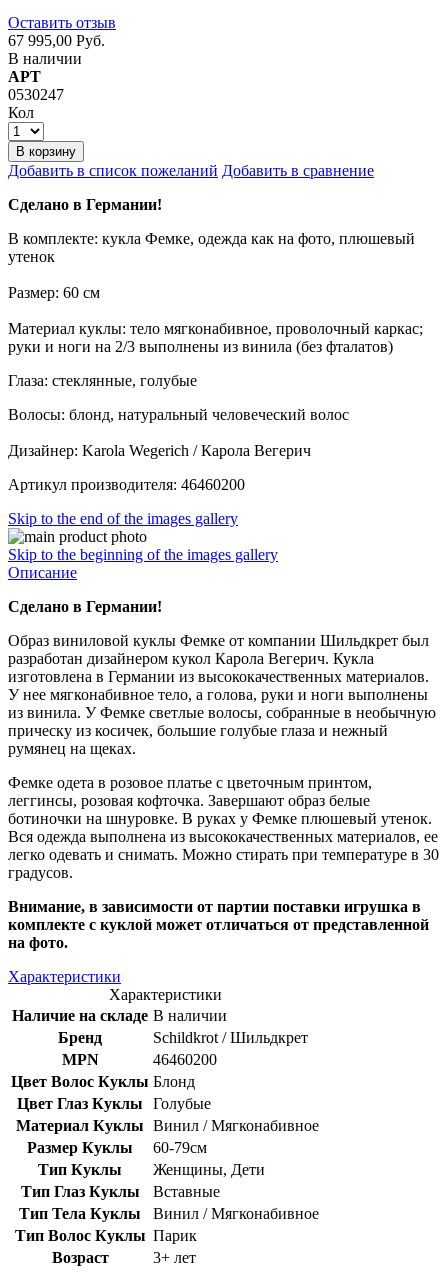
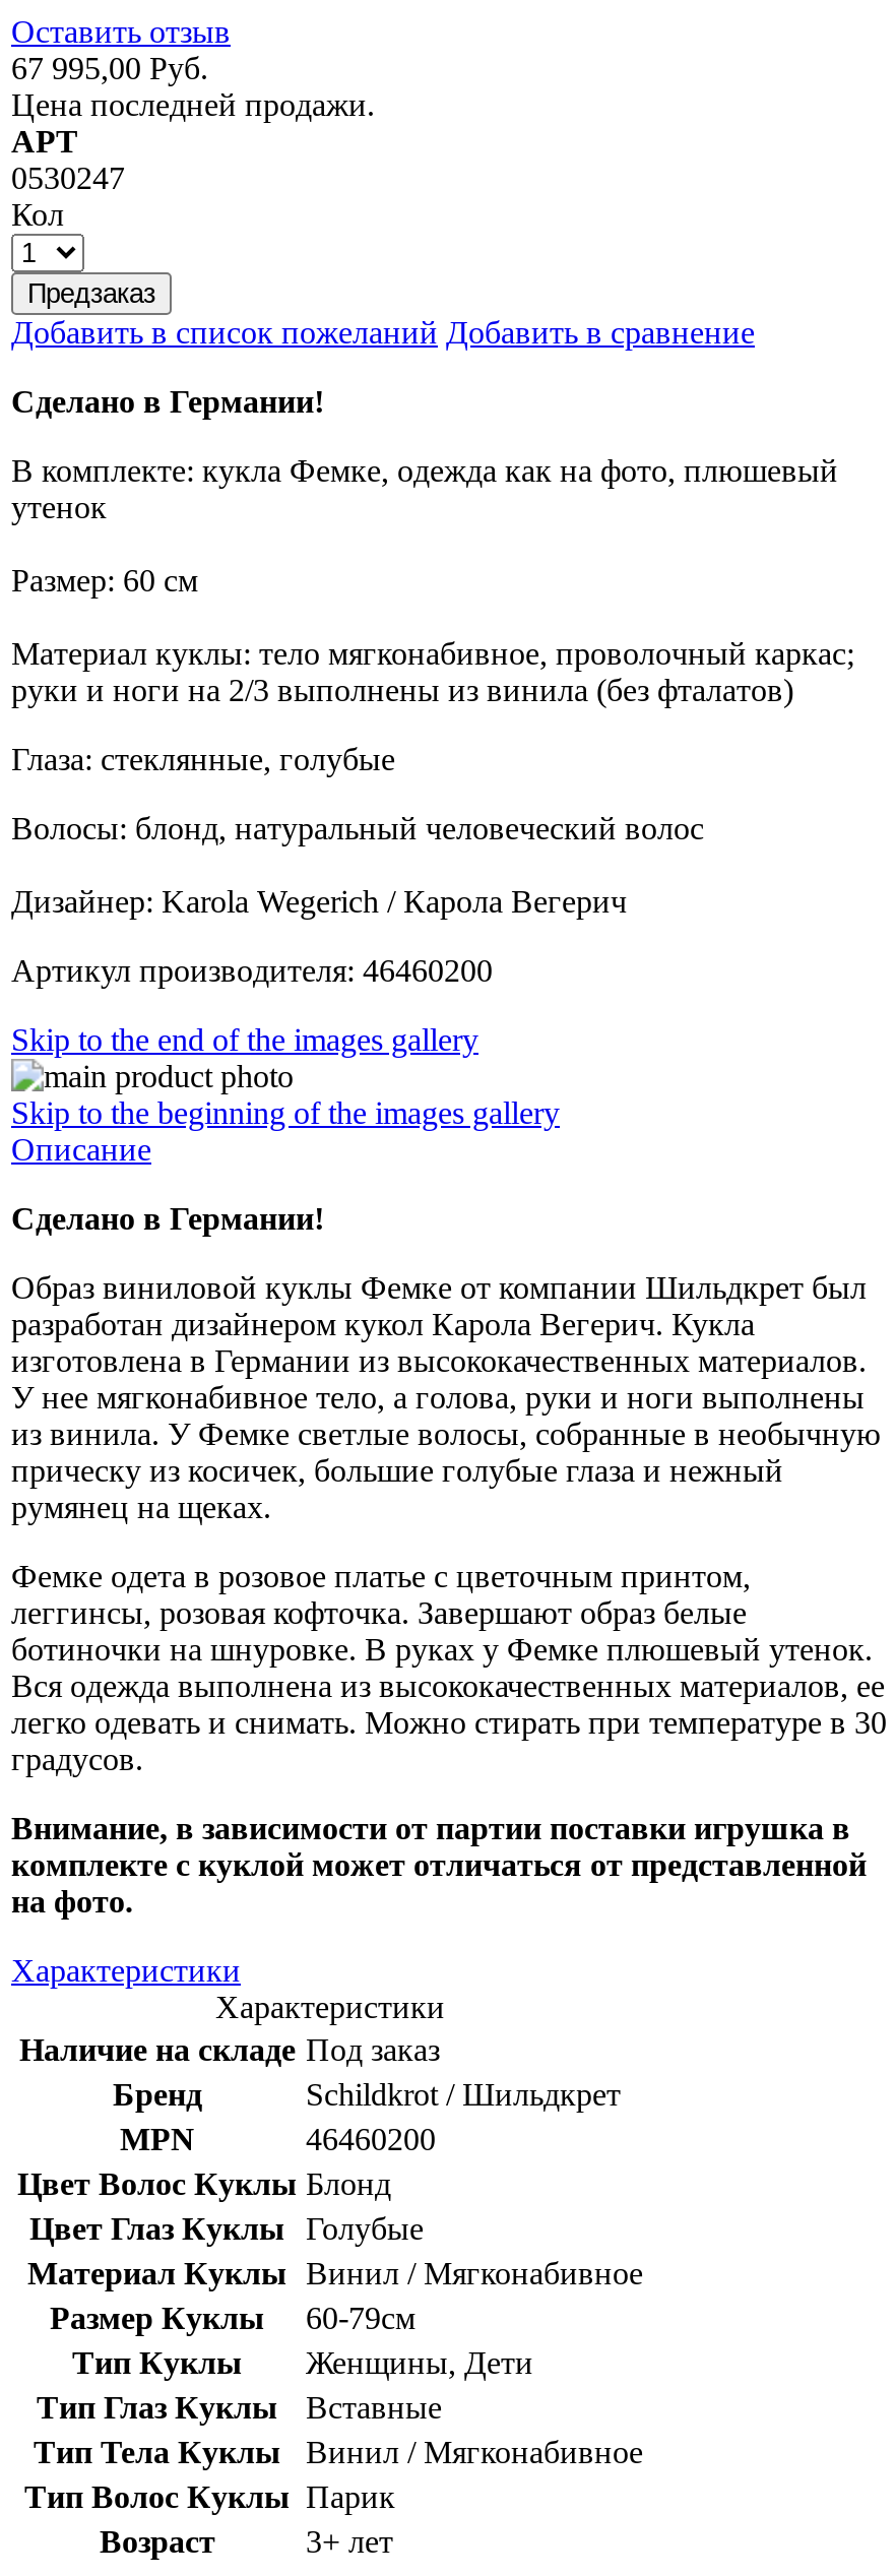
[8,50,82,67] В наличии -> [11,87,375,122] Цена последней продажи.
[16,144,76,159] В корзину -> [27,278,155,309] Предзаказ
[12,1007,227,1024] Наличие на складе В наличии -> [19,2032,440,2067] Наличие на складе Под заказ

